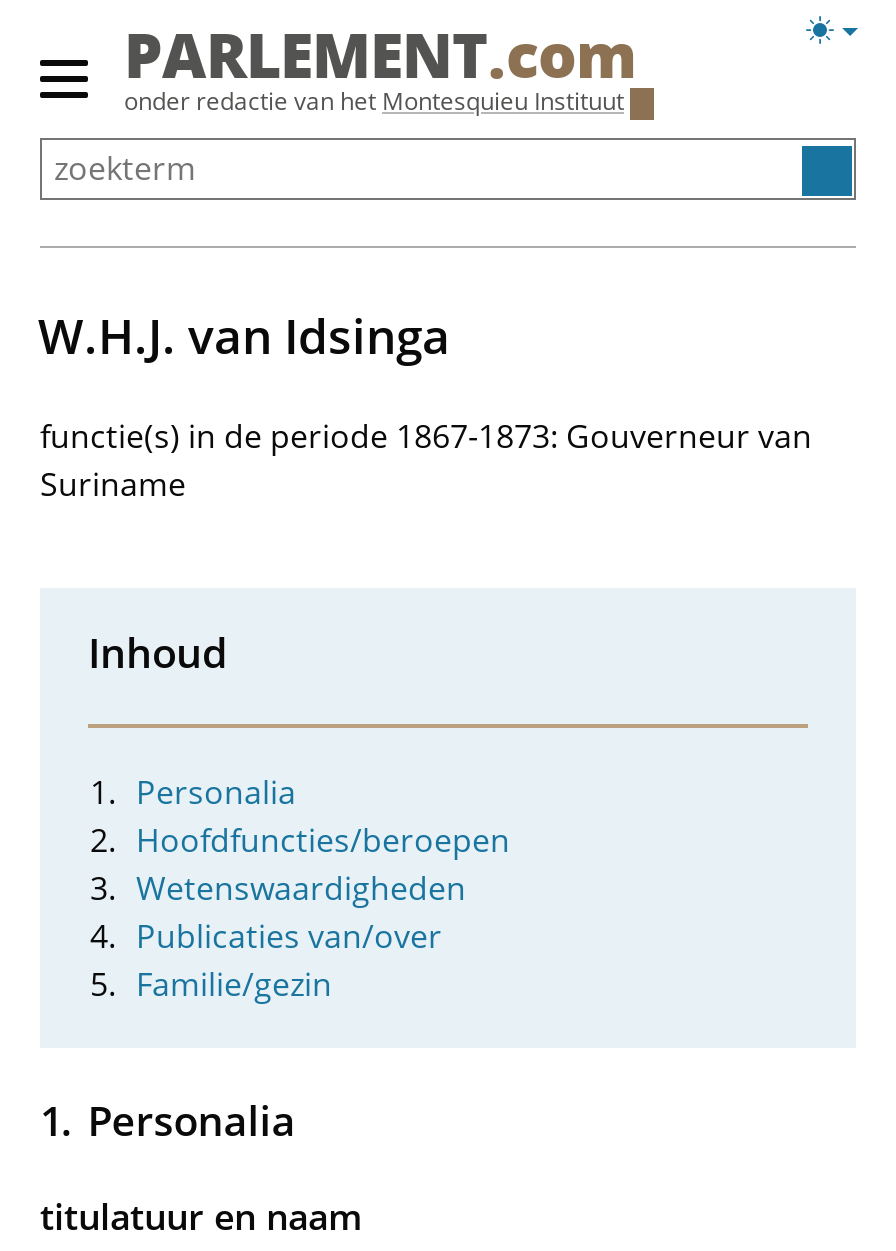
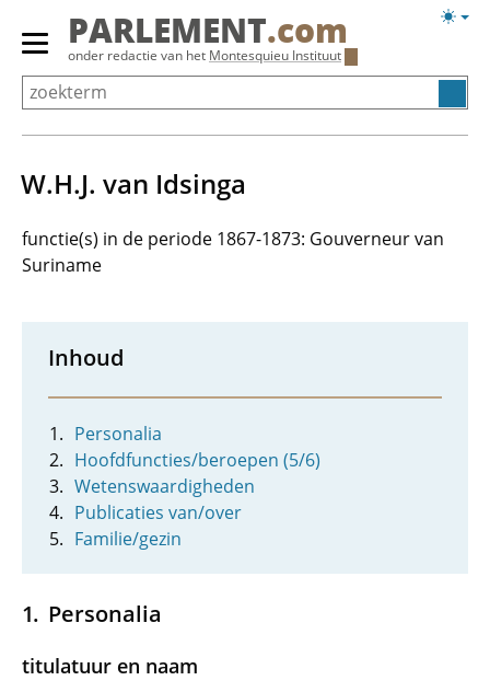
[136,818,510,862] Hoofdfuncties/beroepen -> [74,448,320,472] Hoofdfuncties/beroepen (5/6)

